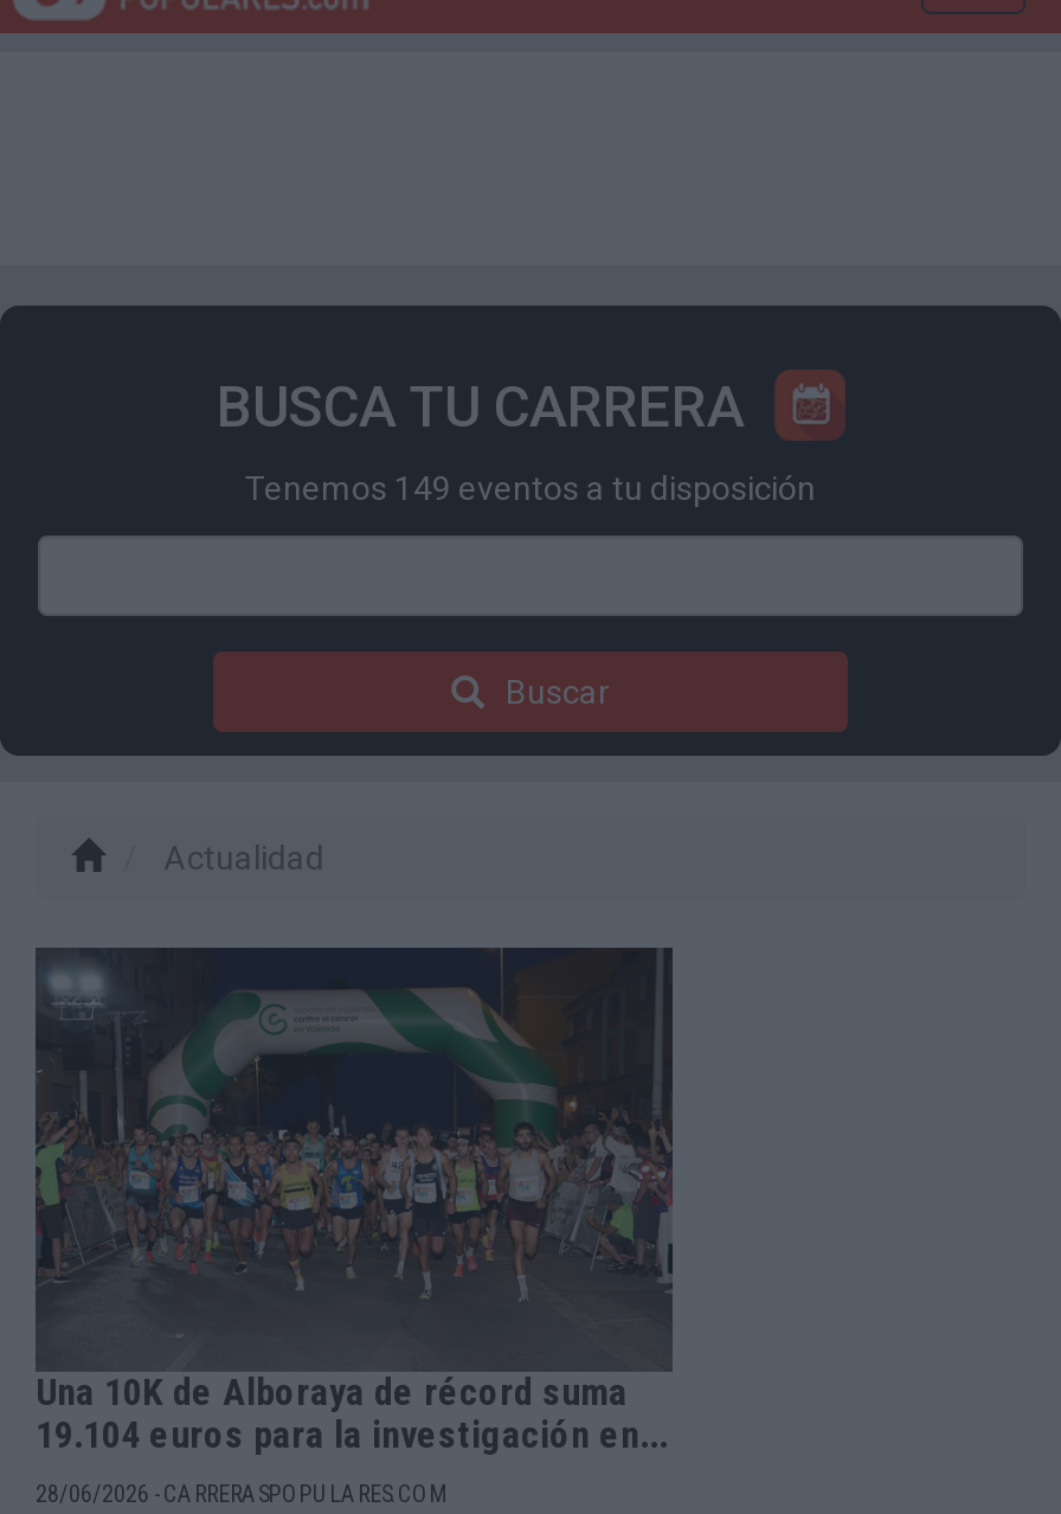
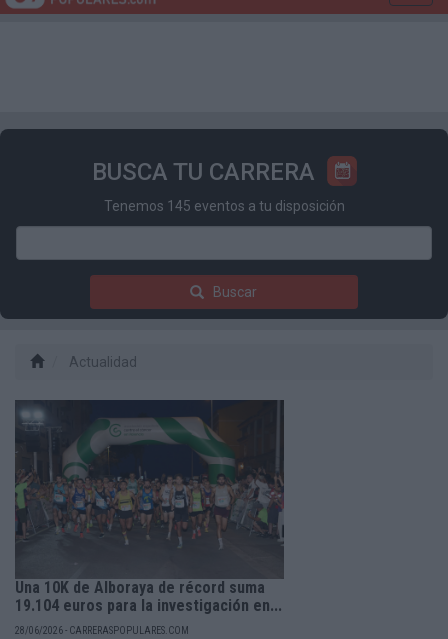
[245,470,816,508] Tenemos 149 eventos a tu disposición -> [103,198,344,214] Tenemos 145 eventos a tu disposición

